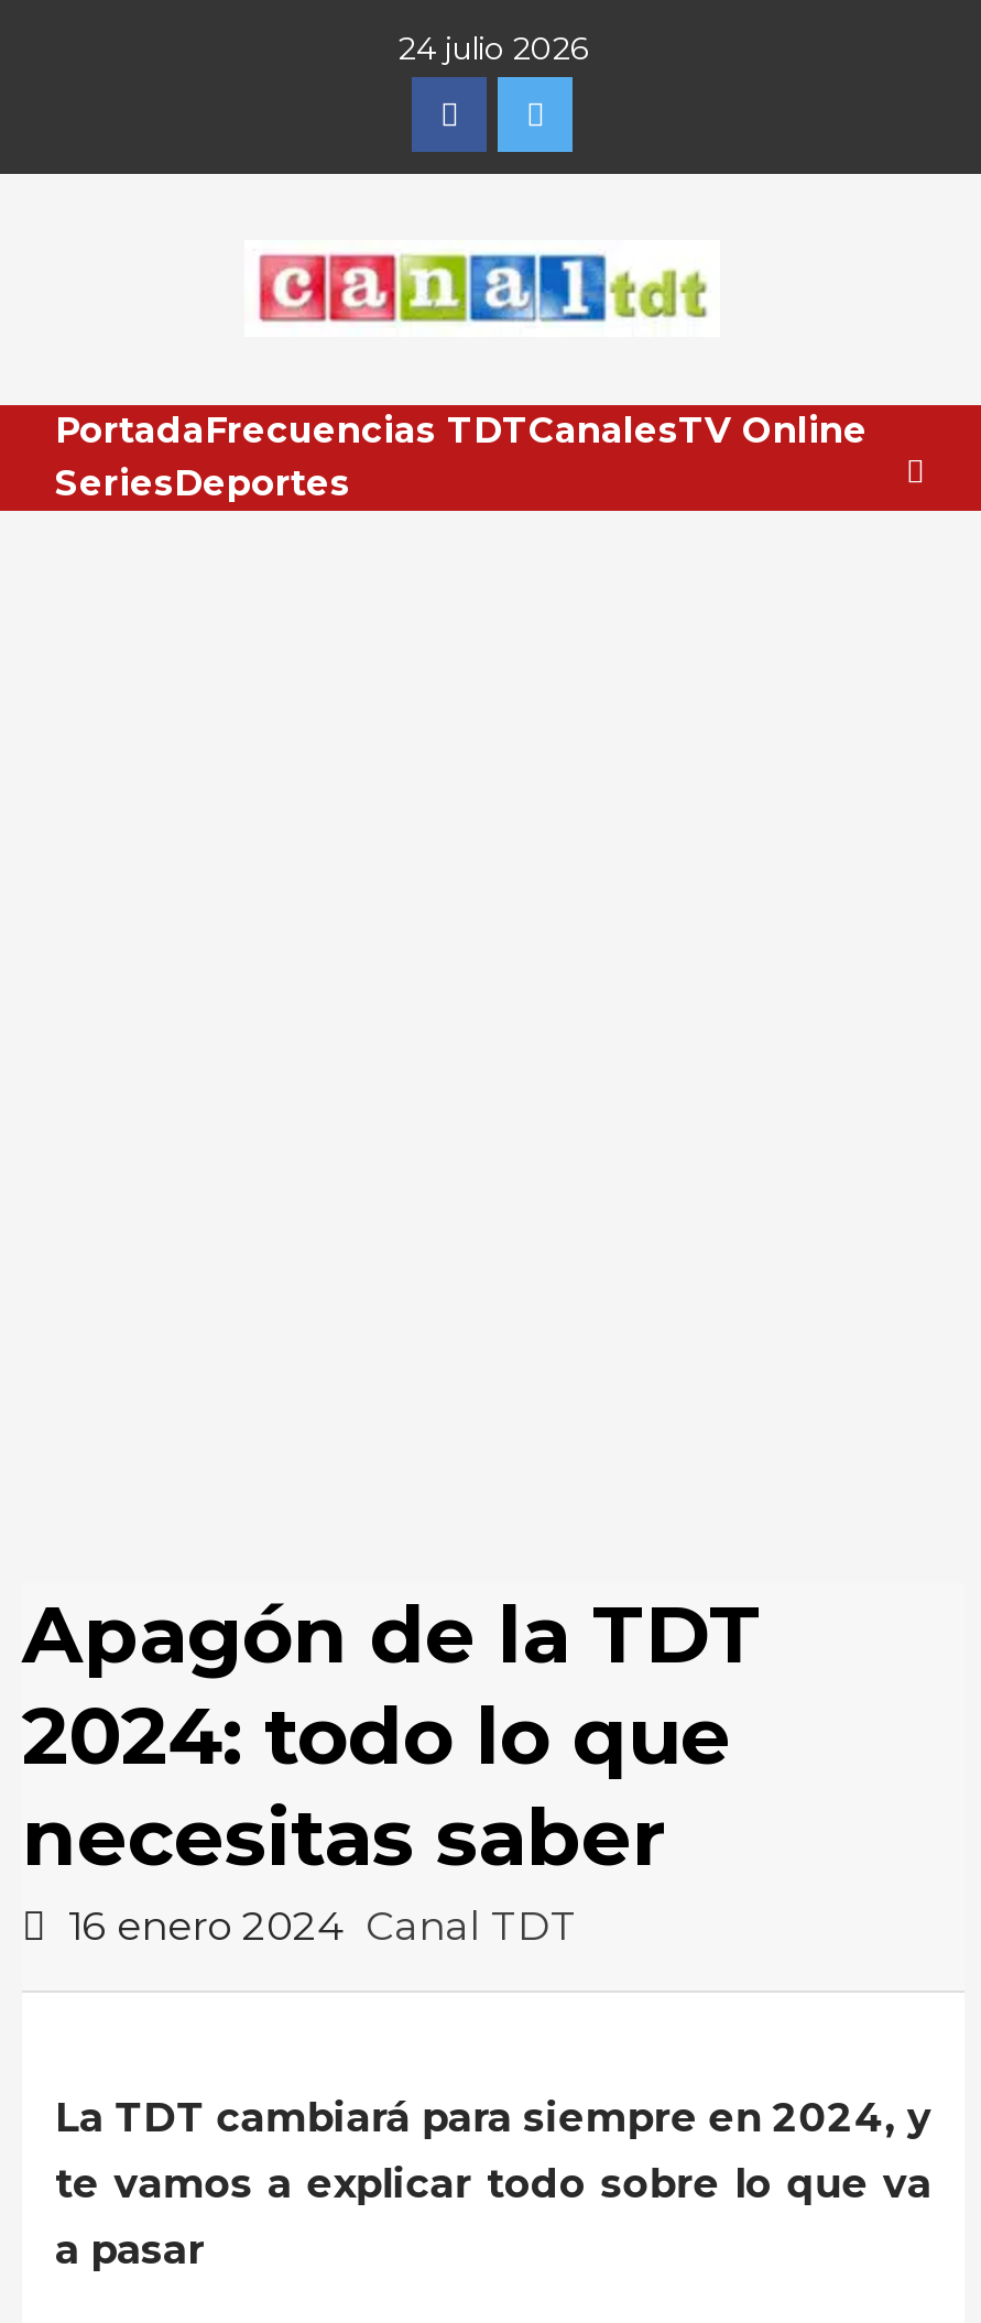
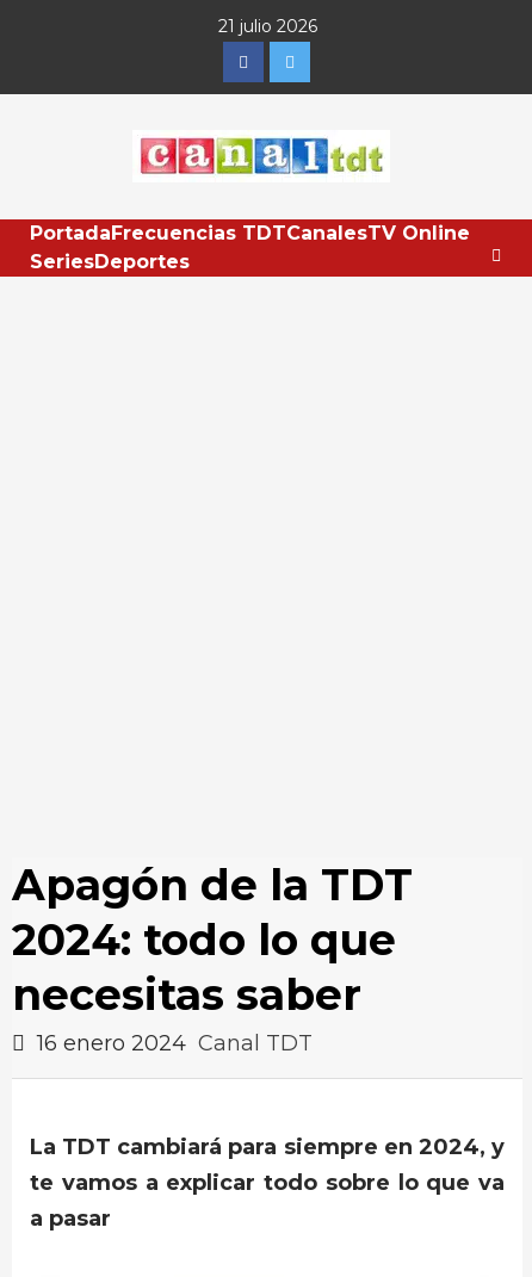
[399,29,588,68] 24 julio 2026 -> [218,16,317,37] 21 julio 2026

